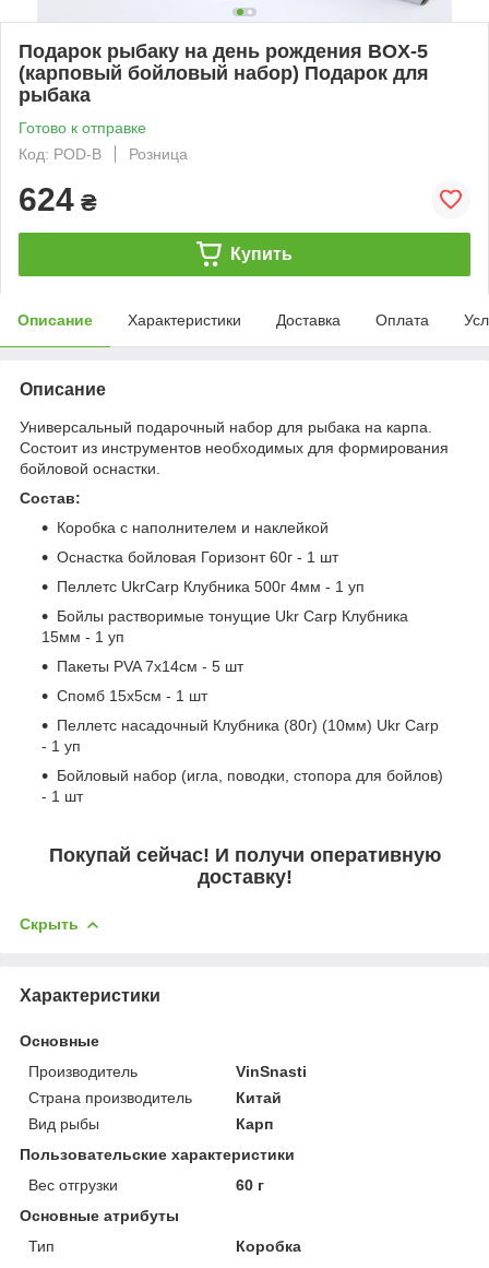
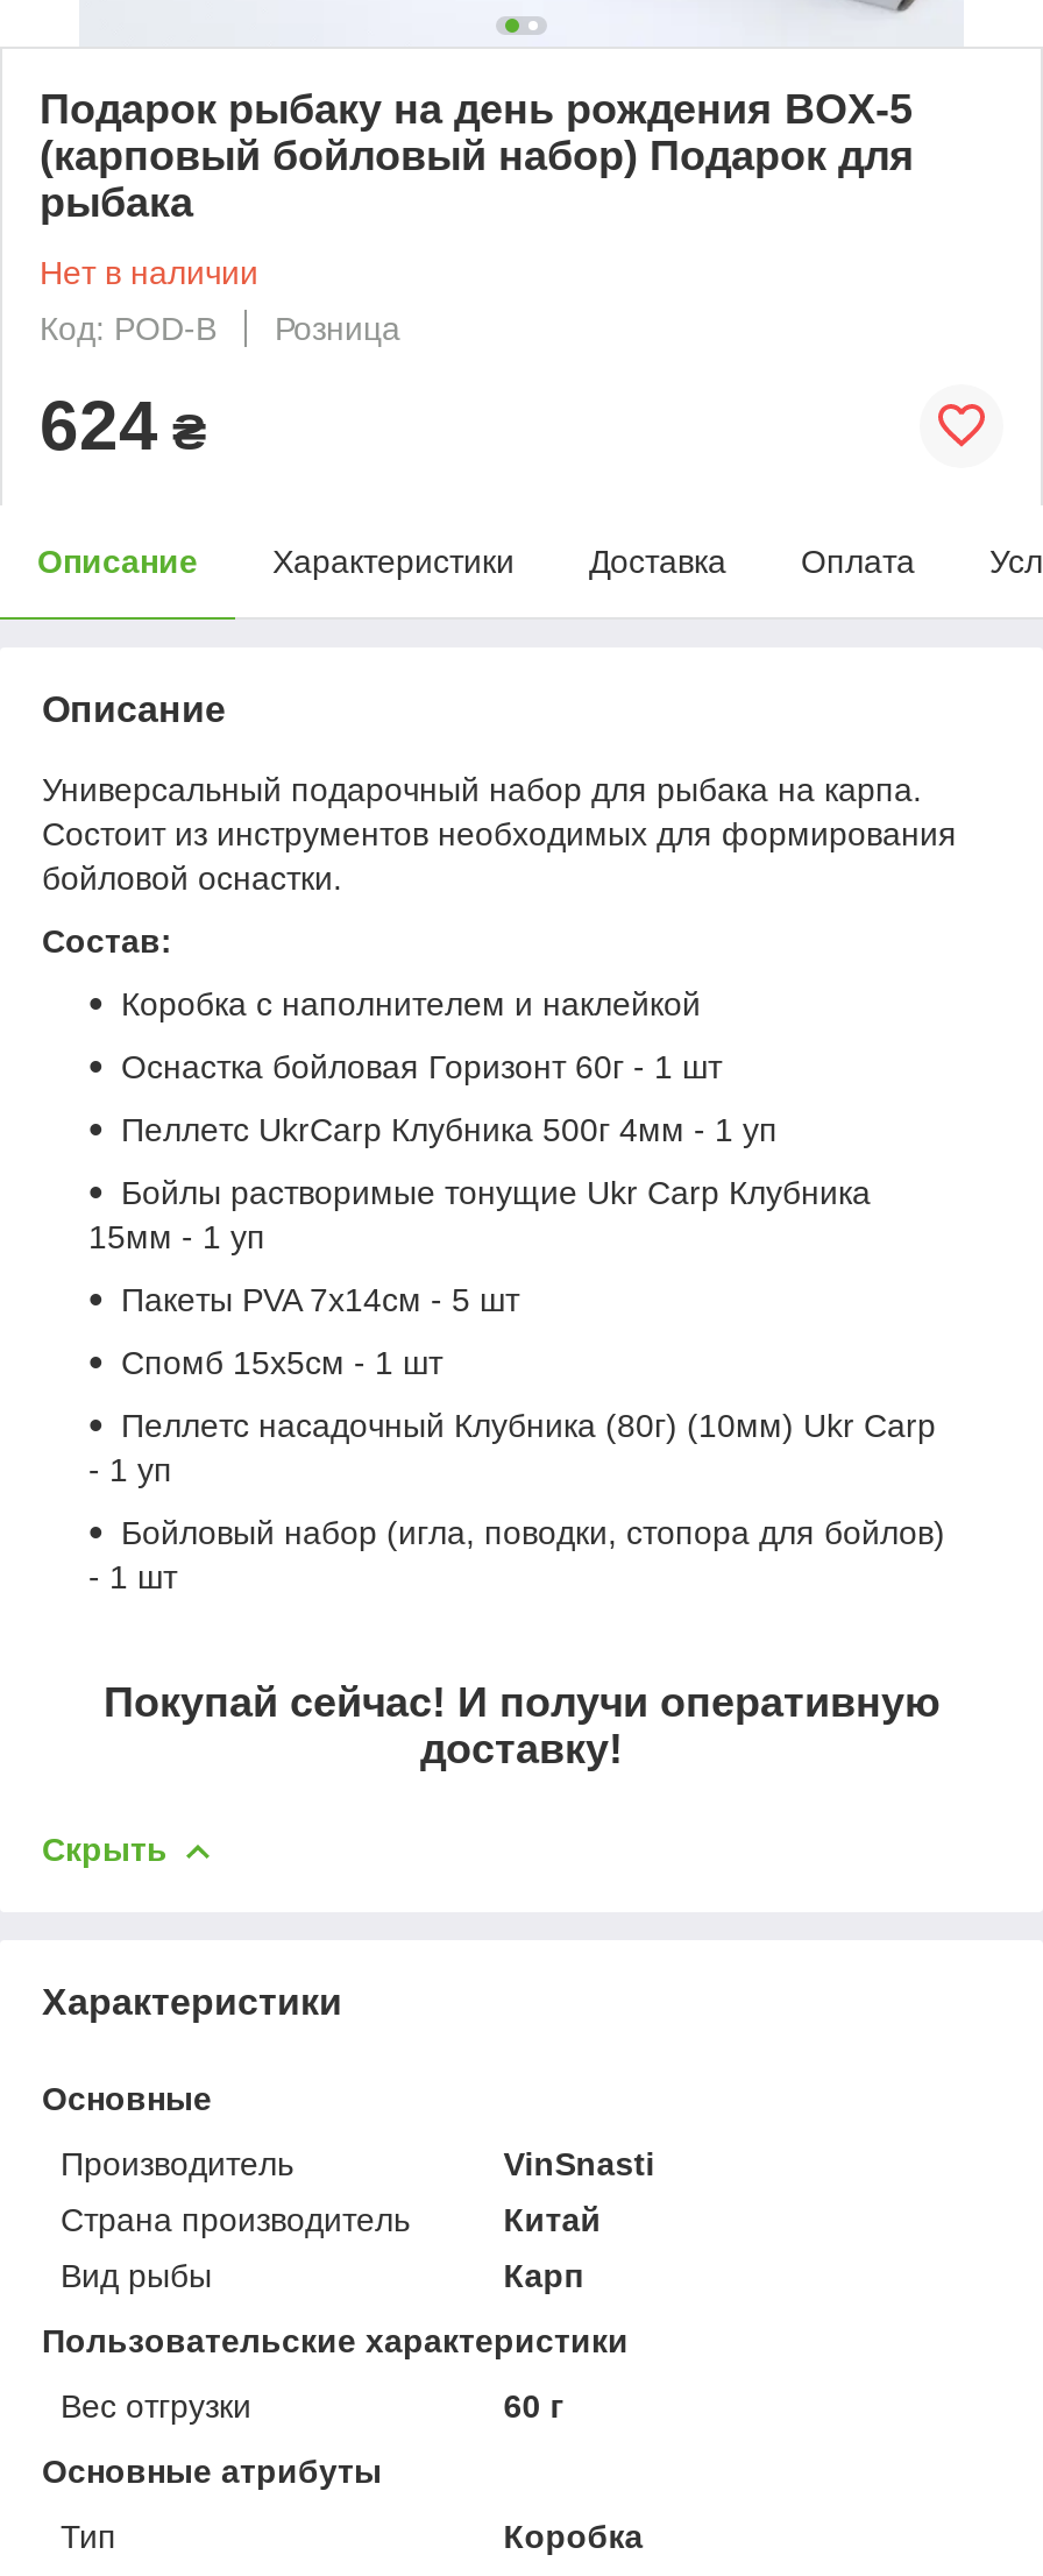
[19,119,146,136] Готово к отправке -> [40,253,258,291] Нет в наличии
[230,244,292,263] Купить -> none

